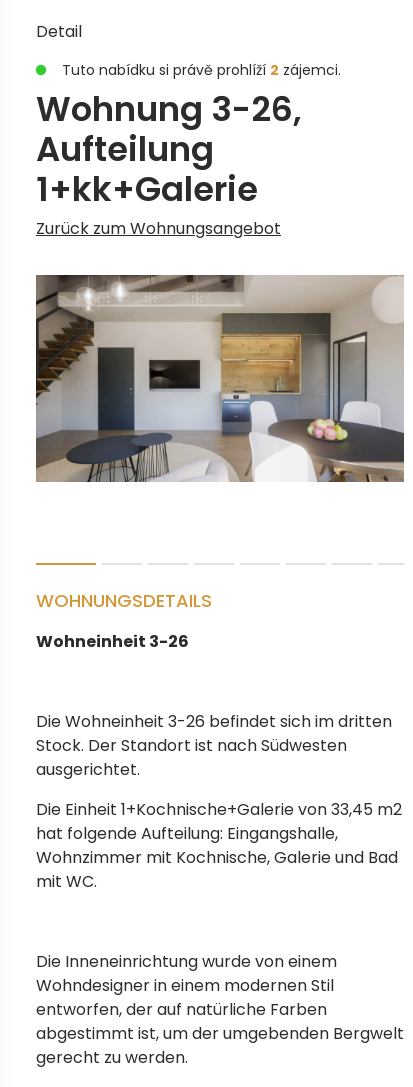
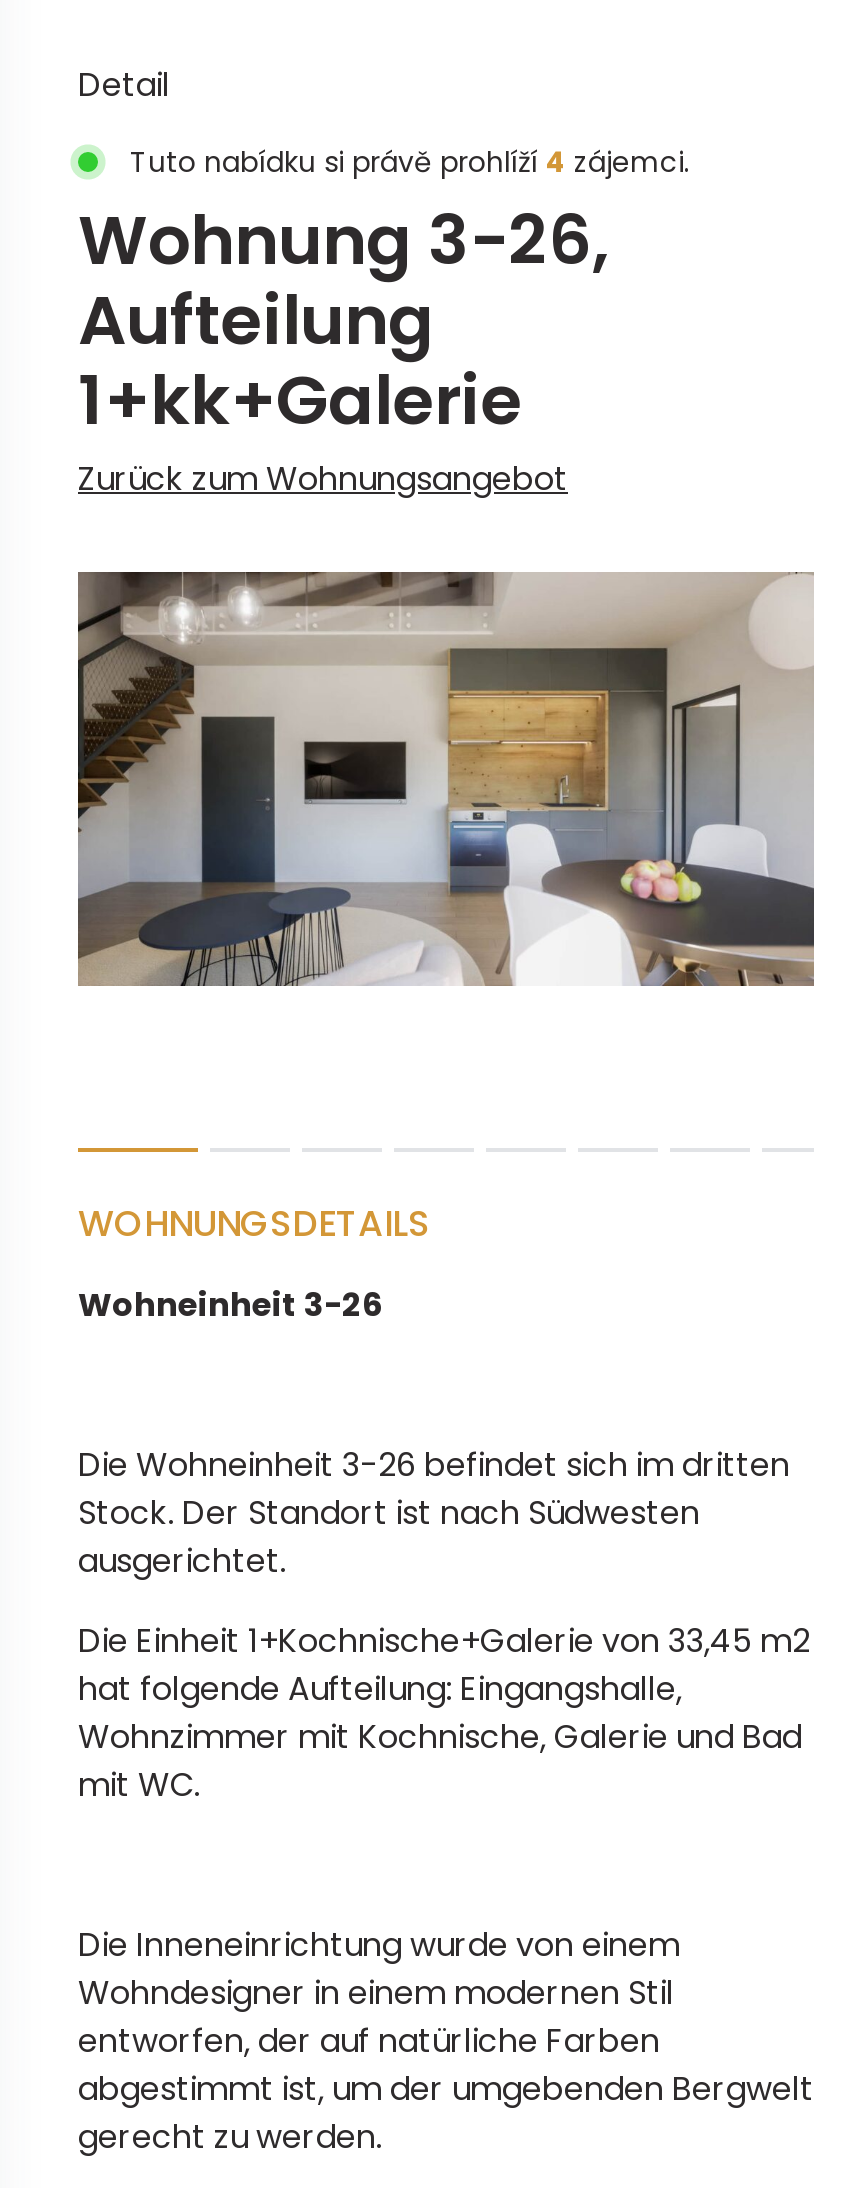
[62,60,341,80] Tuto nabídku si právě prohlíží 2 zájemci. -> [130,143,690,183] Tuto nabídku si právě prohlíží 4 zájemci.

